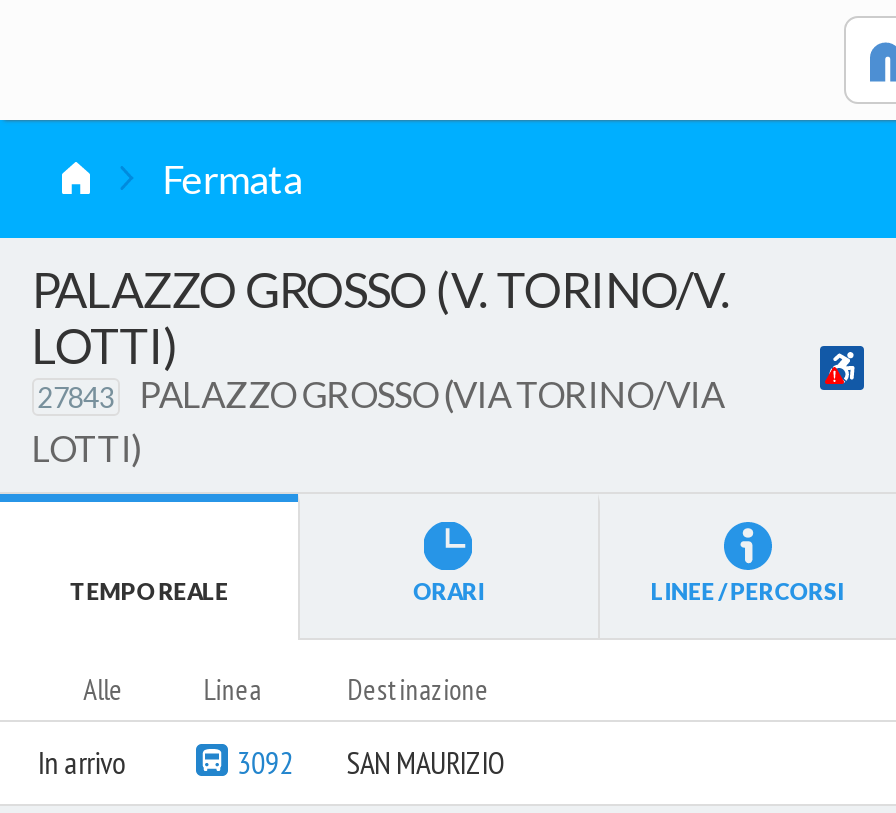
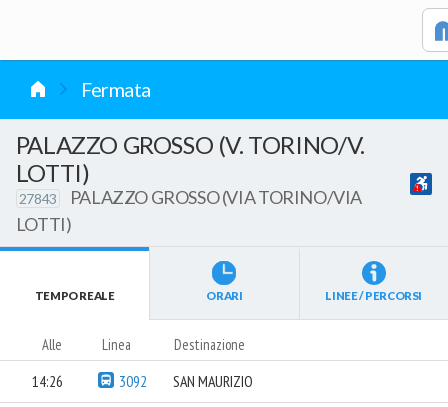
[38,742,126,782] In arrivo -> [32,371,63,391] 14:26

